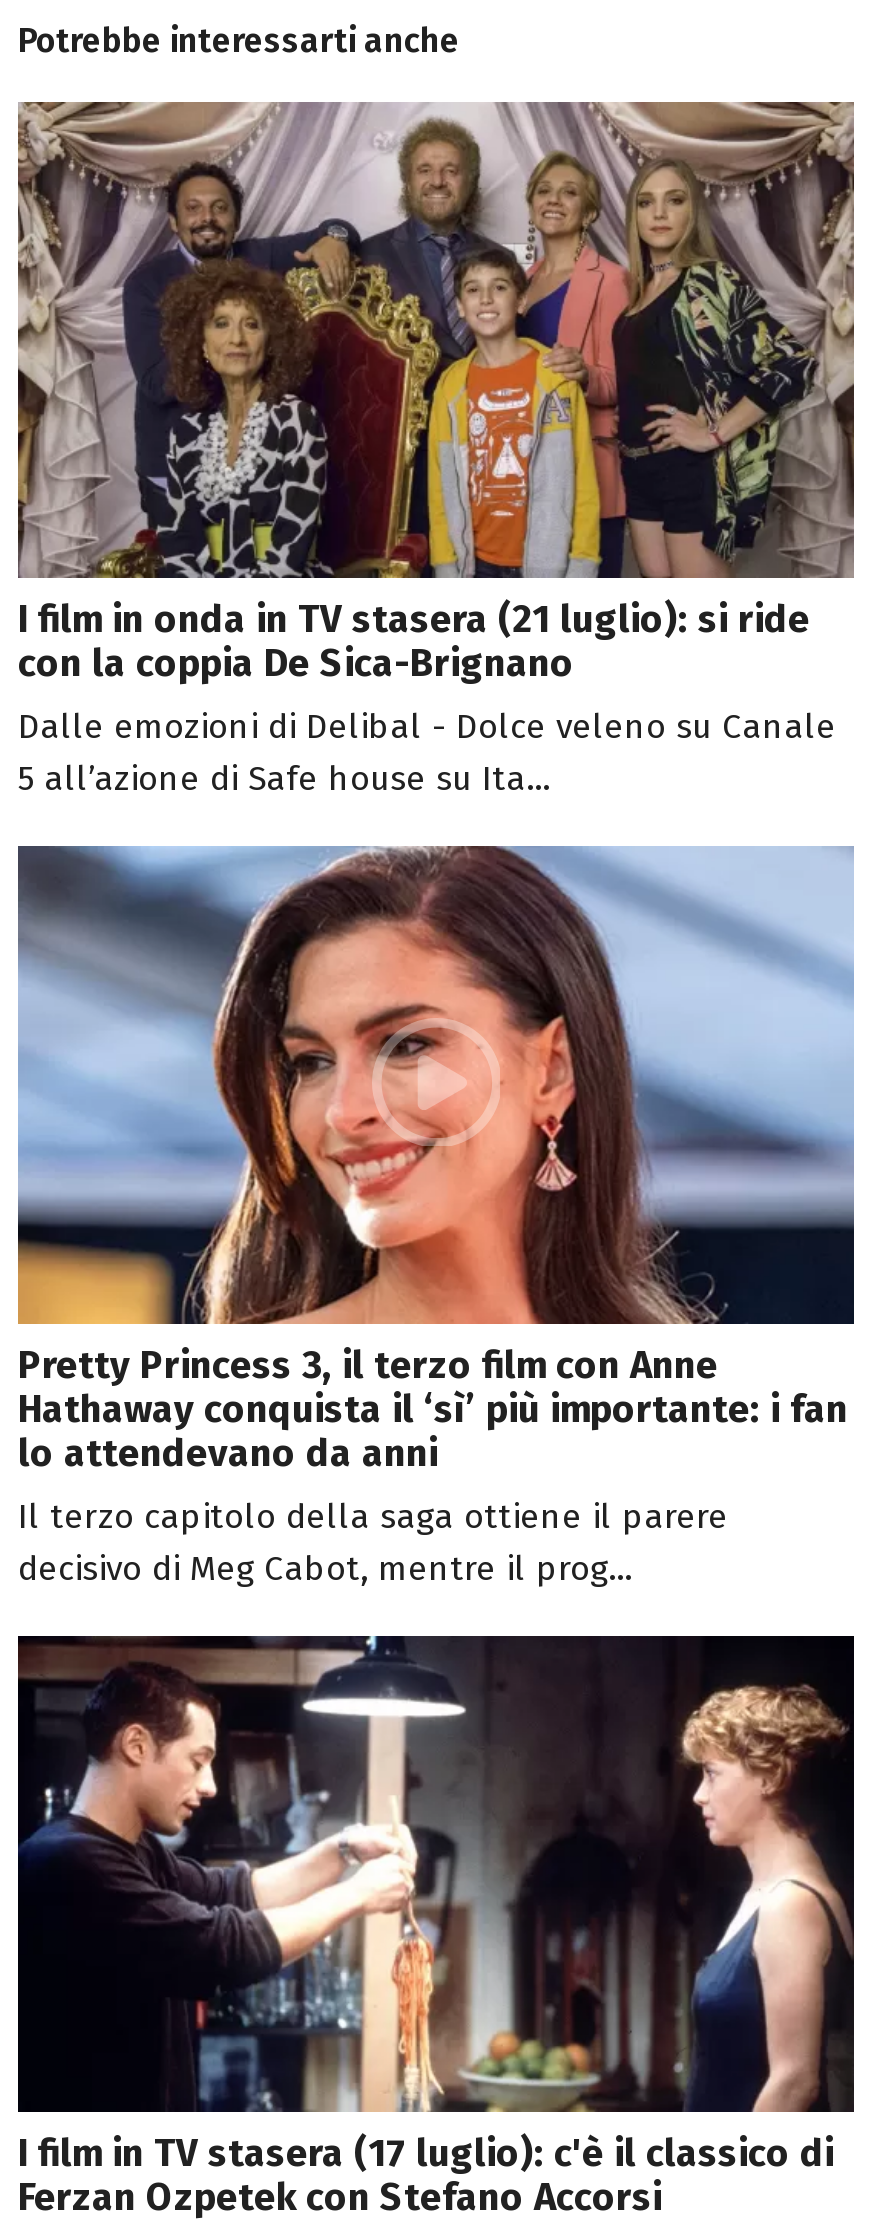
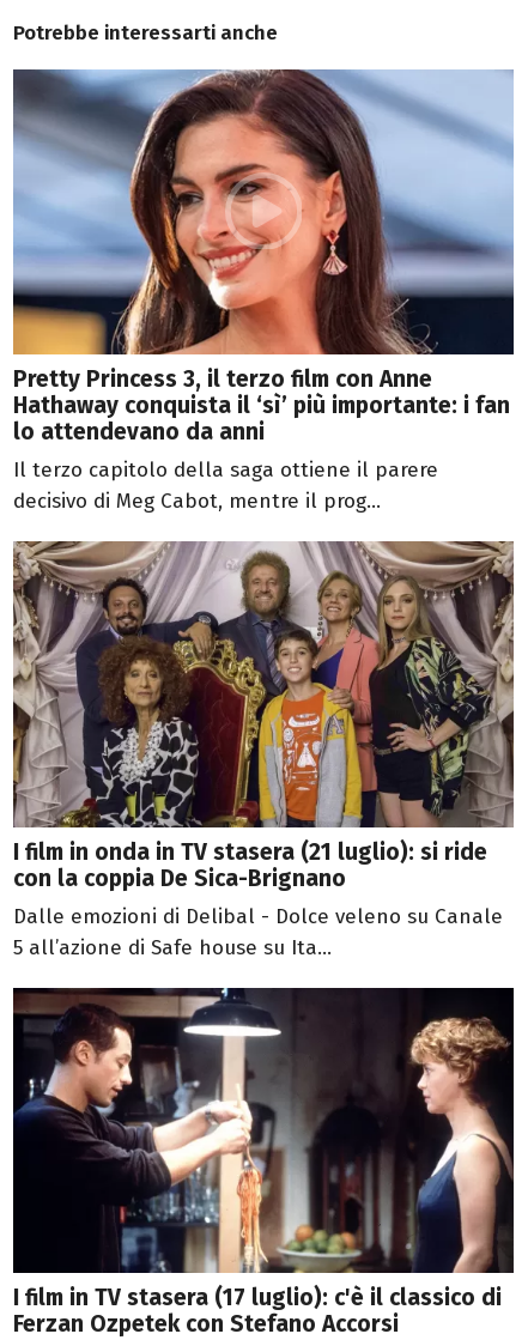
moved [16,100,856,801] -> [12,540,515,960]: [image] | I film in onda in TV stasera (21 luglio): si ride | con la coppia De Sica-Brignano | Dalle emozioni di Delibal - Dolce veleno su Canale | 5 all’azione di Safe house su Ita...
moved [14,842,856,1590] -> [11,67,515,514]: [image] | Pretty Princess 3, il terzo film con Anne | Hathaway conquista il ‘sì’ più importante: i fan | lo attendevano da anni | Il terzo capitolo della saga ottiene il parere | decisivo di Meg Cabot, mentre il prog...

